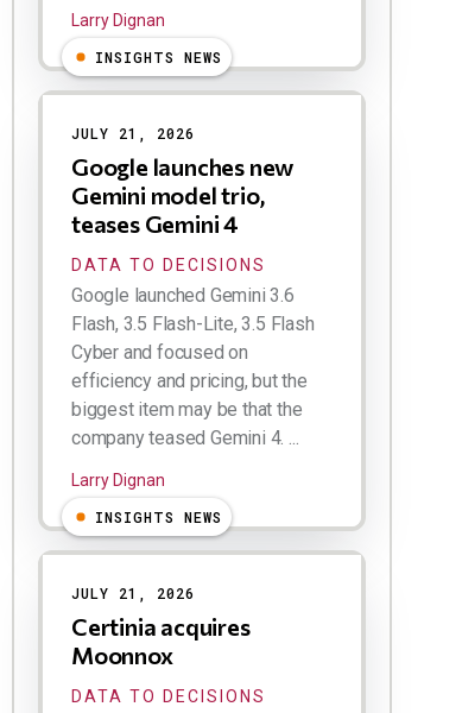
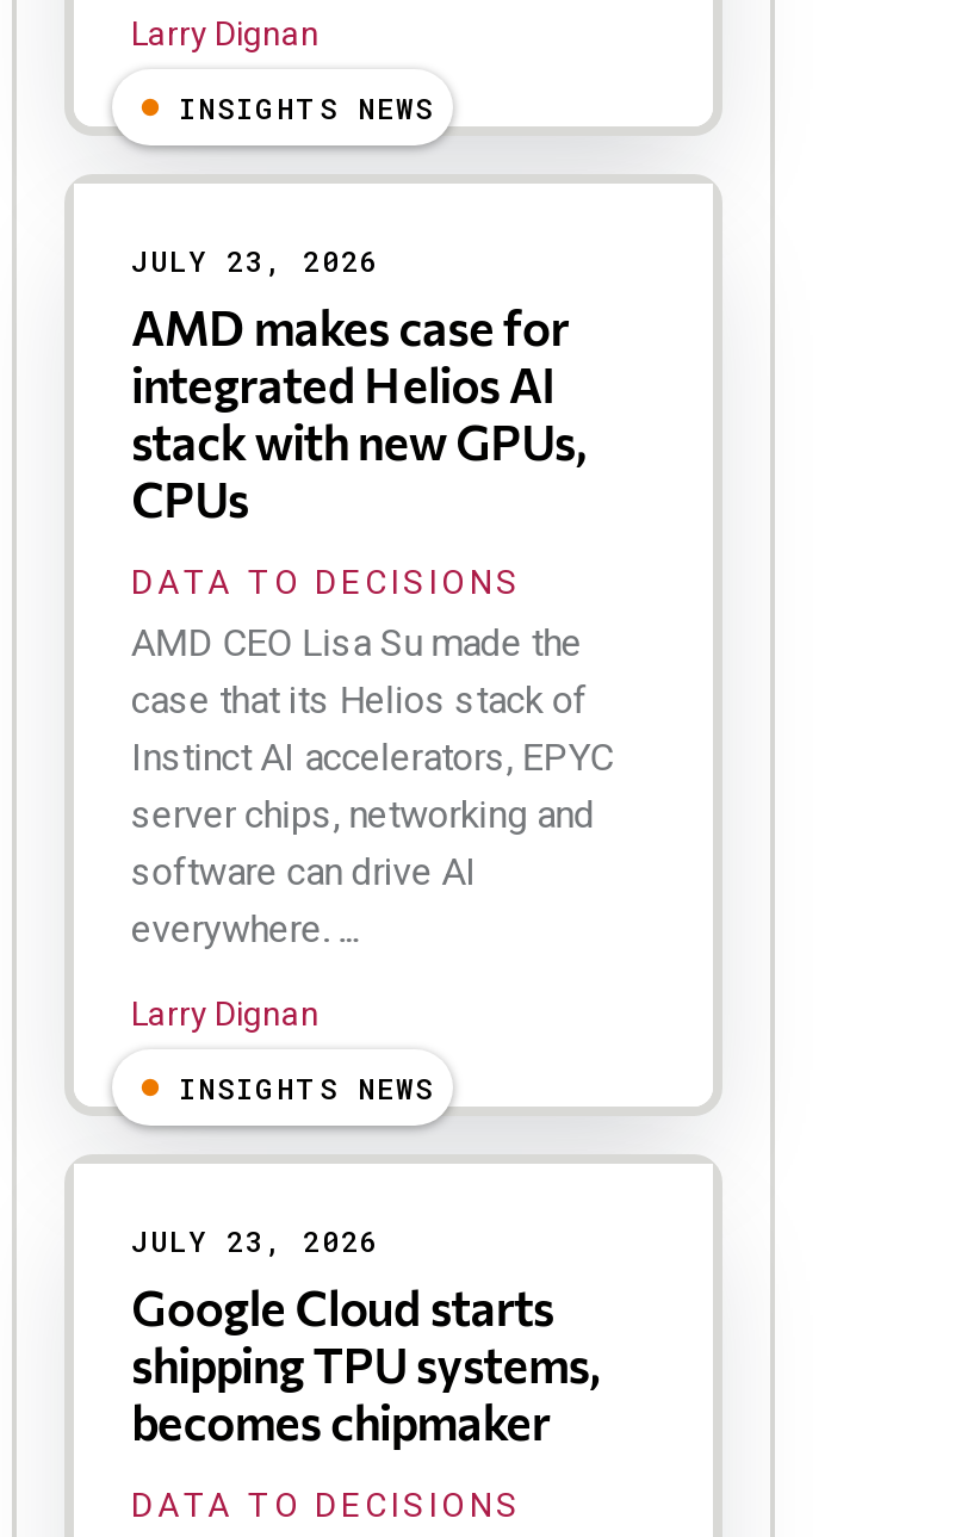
[71,124,294,238] JULY 21, 2026 | Google launches new | Gemini model trio, | teases Gemini 4 -> [131,241,584,527] JULY 23, 2026 | AMD makes case for | integrated Helios AI | stack with new GPUs, | CPUs
[71,284,314,449] Google launched Gemini 3.6 | Flash, 3.5 Flash-Lite, 3.5 Flash | Cyber and focused on | efficiency and pricing, but the | biggest item may be that the | company teased Gemini 4. ... -> [131,620,613,952] AMD CEO Lisa Su made the | case that its Helios stack of | Instinct AI accelerators, EPYC | server chips, networking and | software can drive AI | everywhere. ...
[71,583,250,669] JULY 21, 2026 | Certinia acquires | Moonnox -> [131,1221,598,1450] JULY 23, 2026 | Google Cloud starts | shipping TPU systems, | becomes chipmaker

